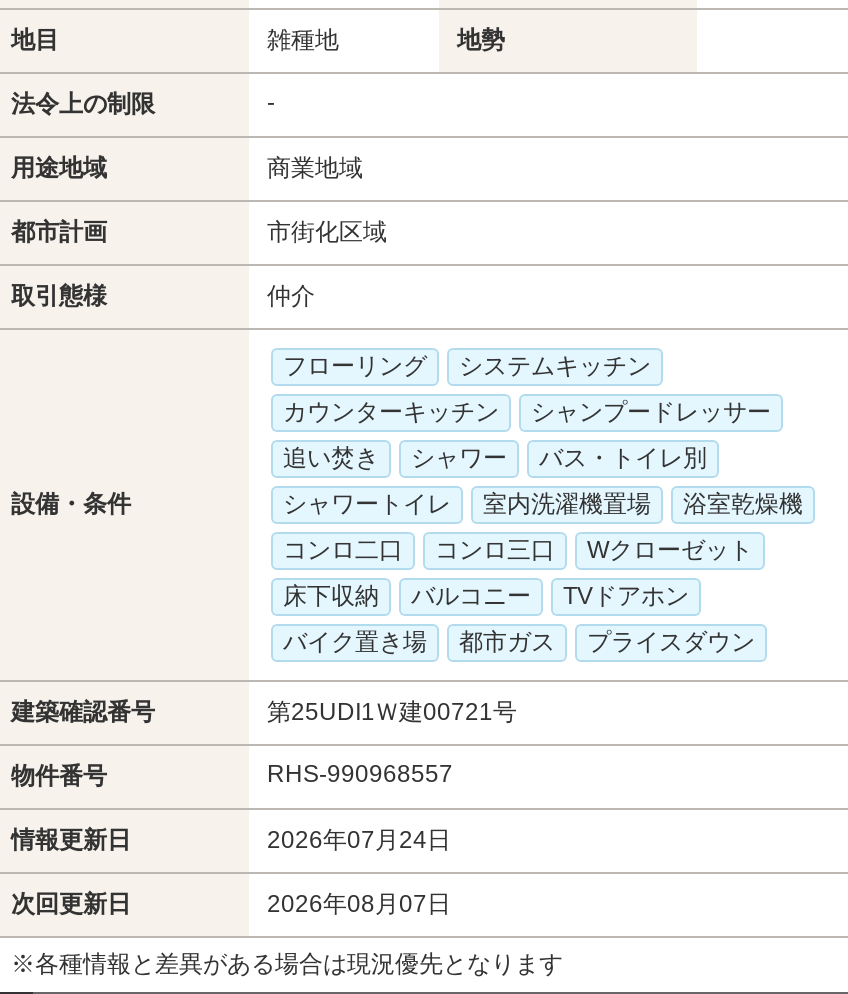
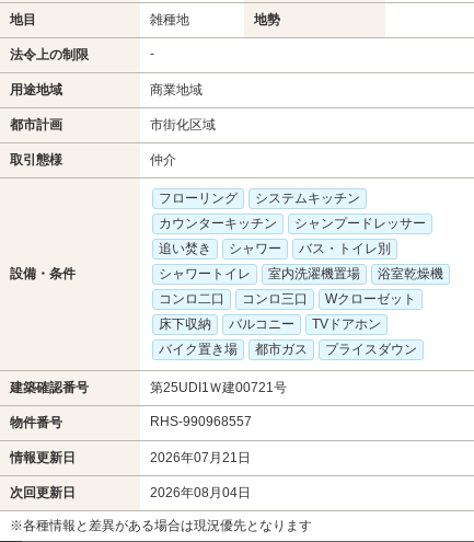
[267,826,451,854] 2026年07月24日 -> [150,450,251,465] 2026年07月21日
[267,890,451,918] 2026年08月07日 -> [150,485,251,500] 2026年08月04日

